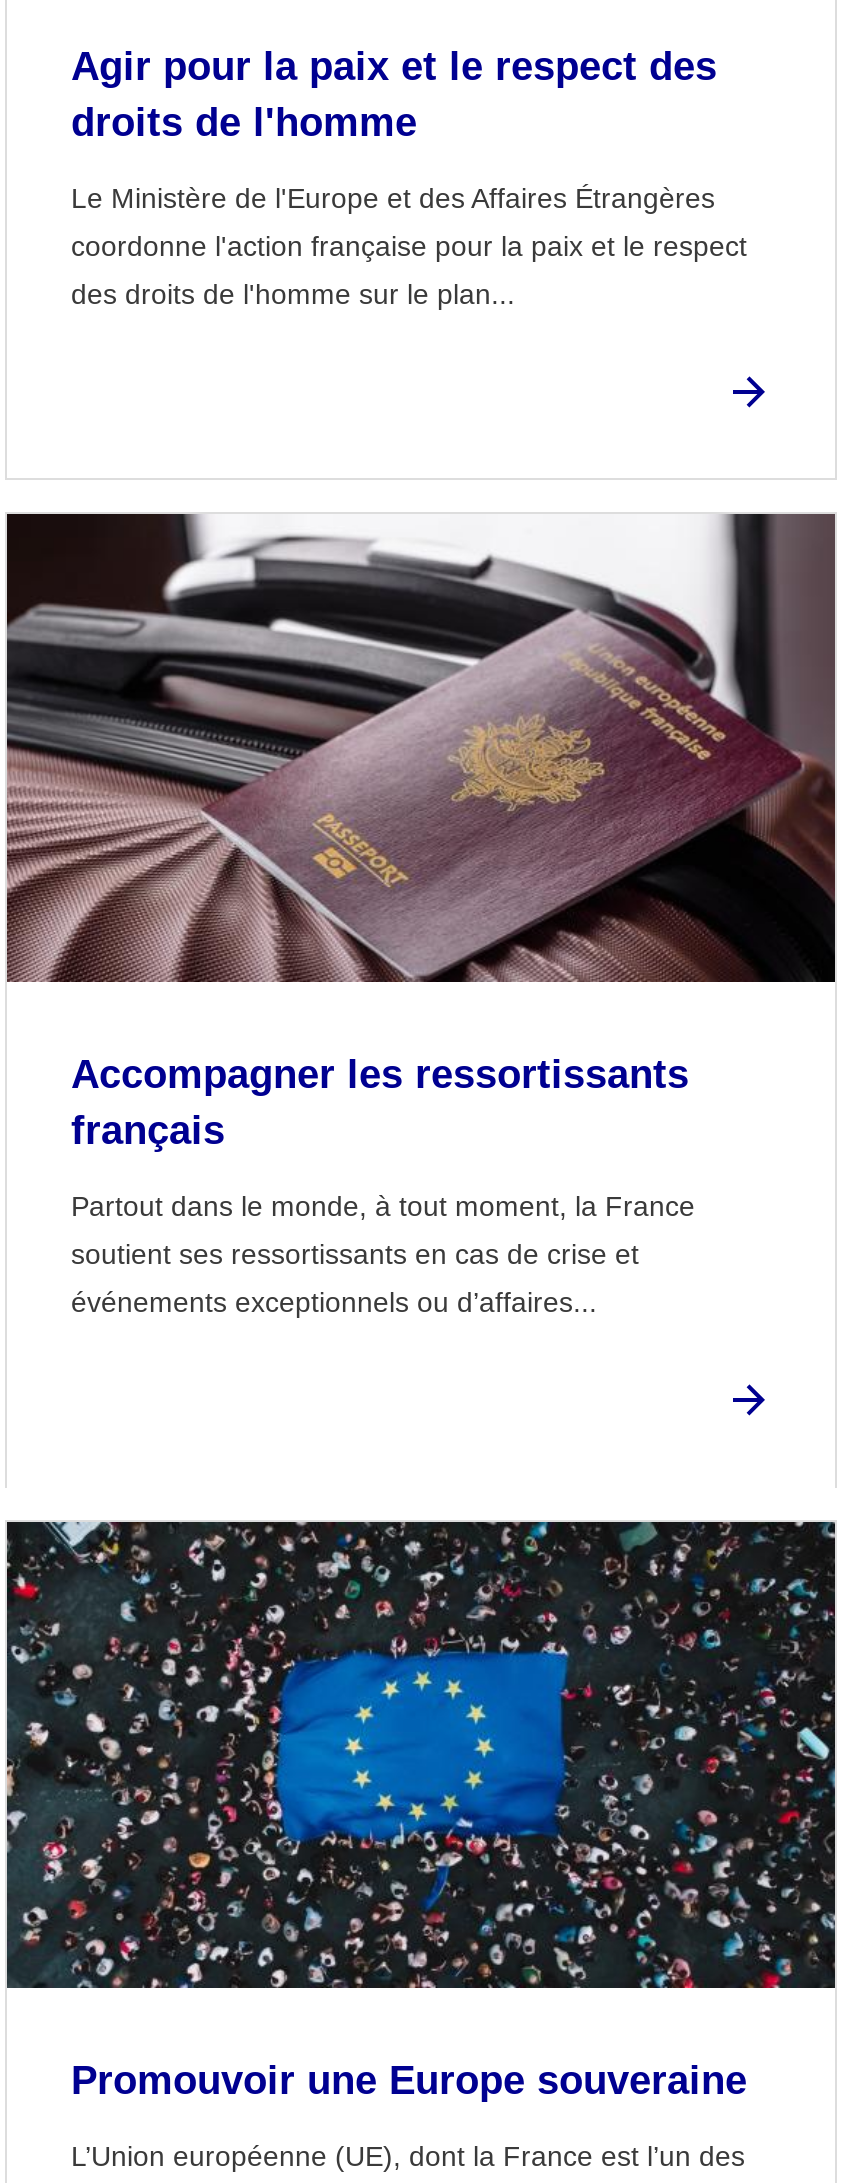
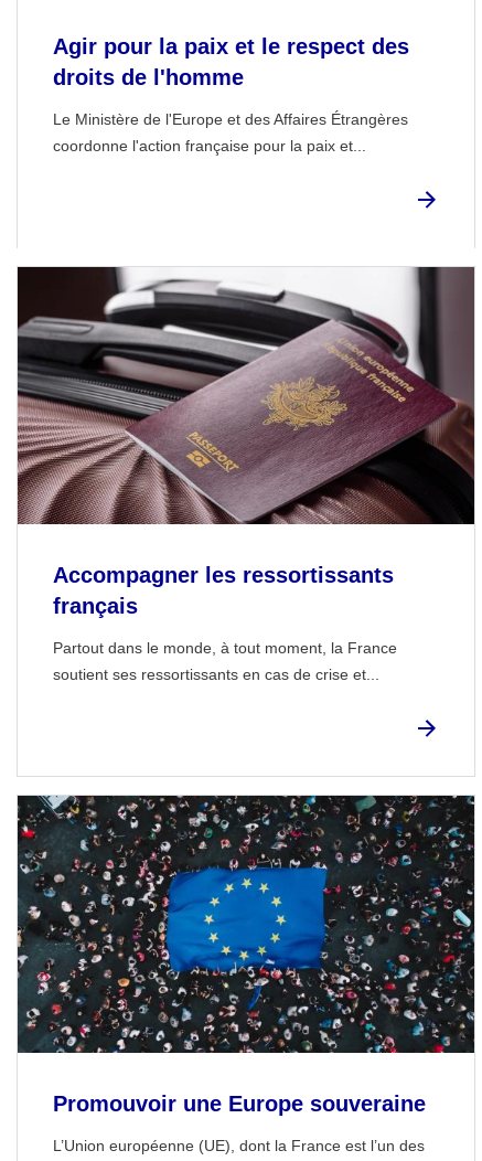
[71,230,747,310] coordonne l'action française pour la paix et le respect | des droits de l'homme sur le plan... -> [53,136,366,154] coordonne l'action française pour la paix et...
[71,1237,639,1317] soutient ses ressortissants en cas de crise et | événements exceptionnels ou d’affaires... -> [53,665,379,683] soutient ses ressortissants en cas de crise et...

